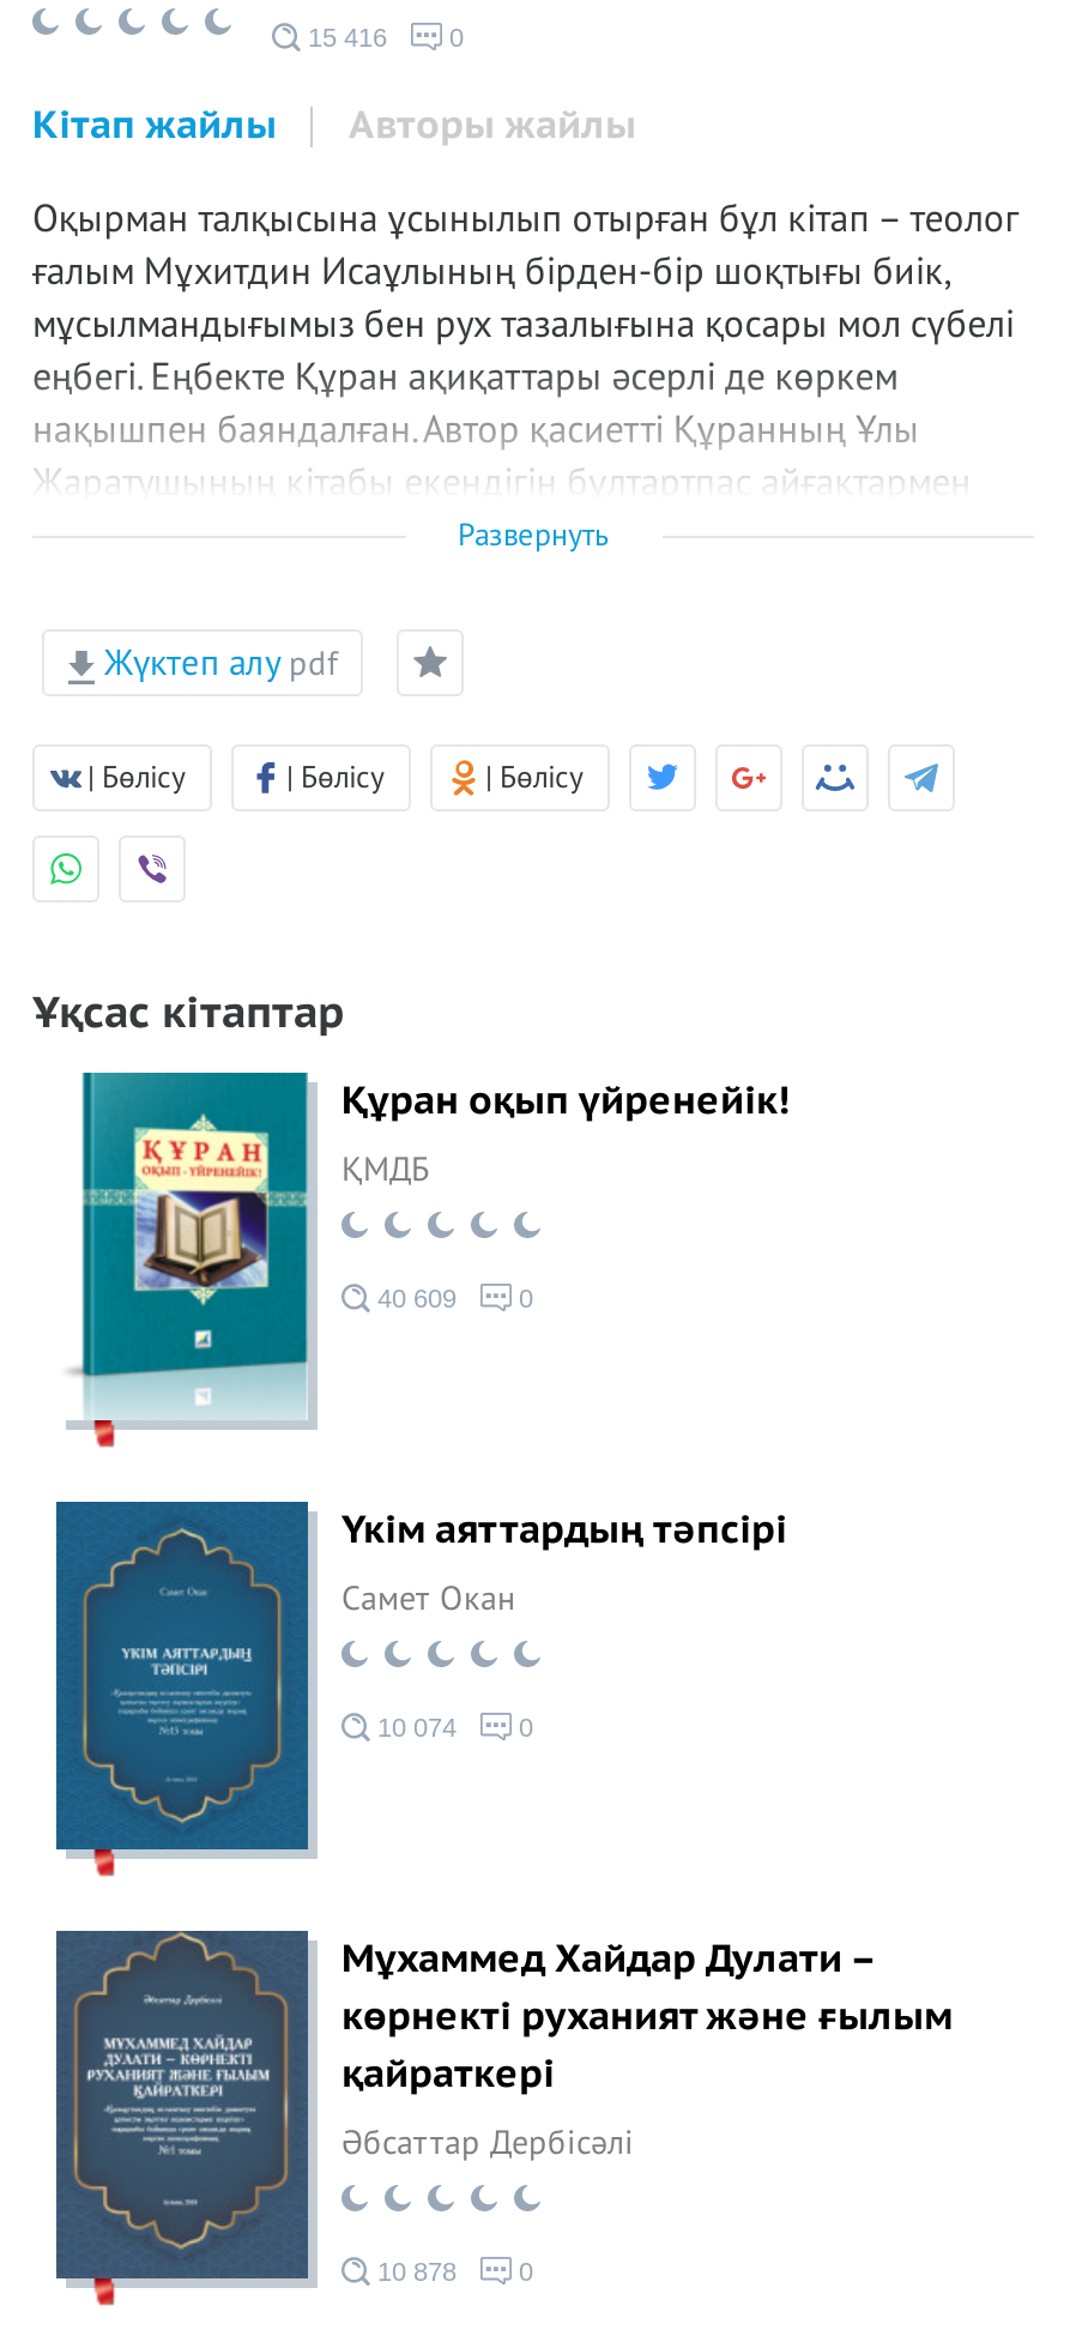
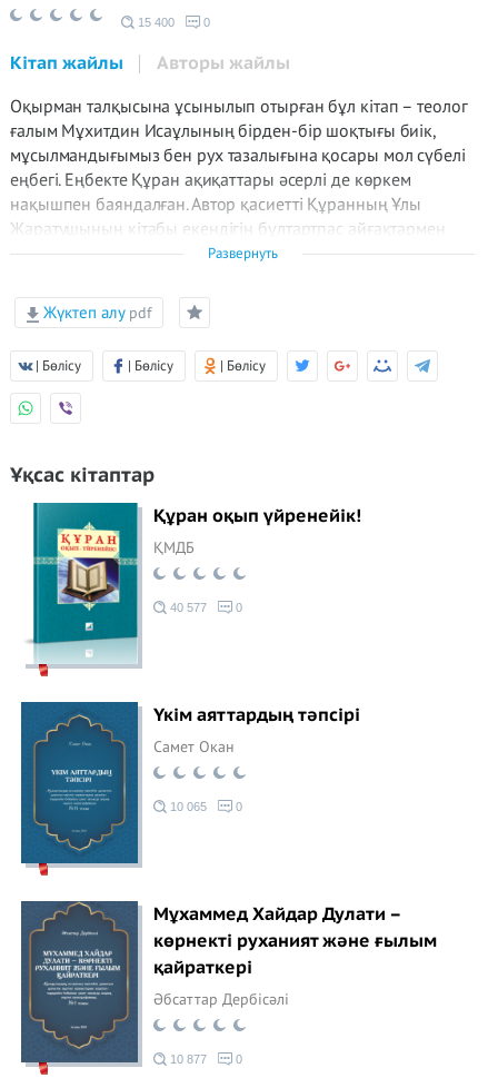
[301,23,387,52] 15 416 -> [135,16,175,29] 15 400
[370,1284,457,1313] 40 609 -> [167,601,207,614] 40 577
[370,1713,457,1742] 10 074 -> [167,800,207,814] 10 065
[370,2257,457,2286] 10 878 -> [167,1053,207,1066] 10 877

